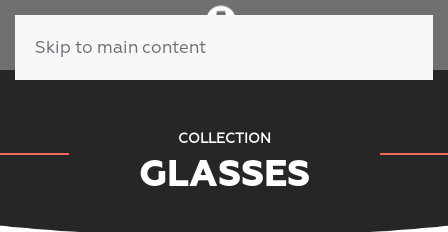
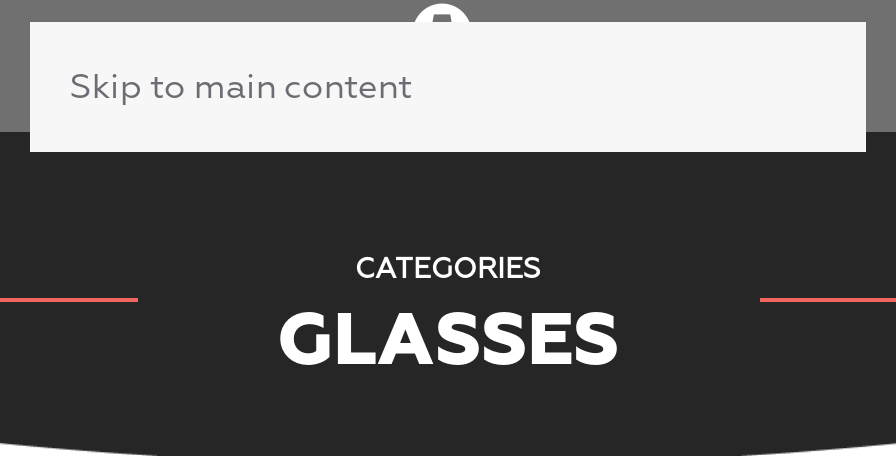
[177,130,270,147] COLLECTION -> [355,252,541,286] CATEGORIES

